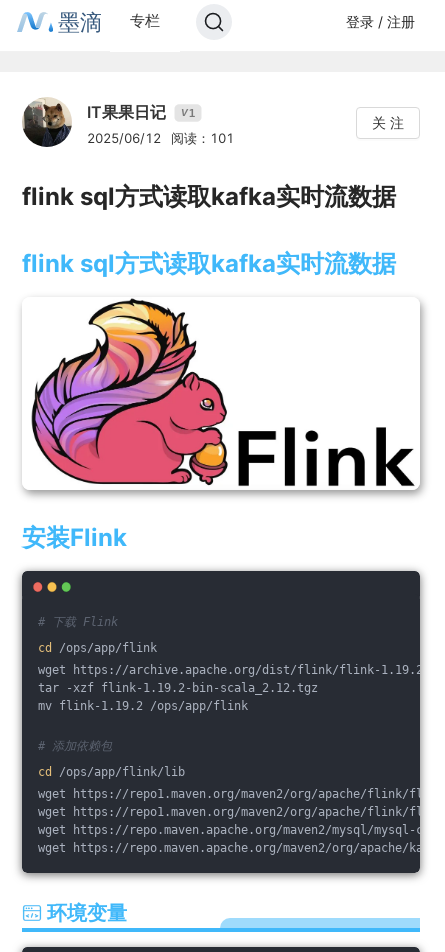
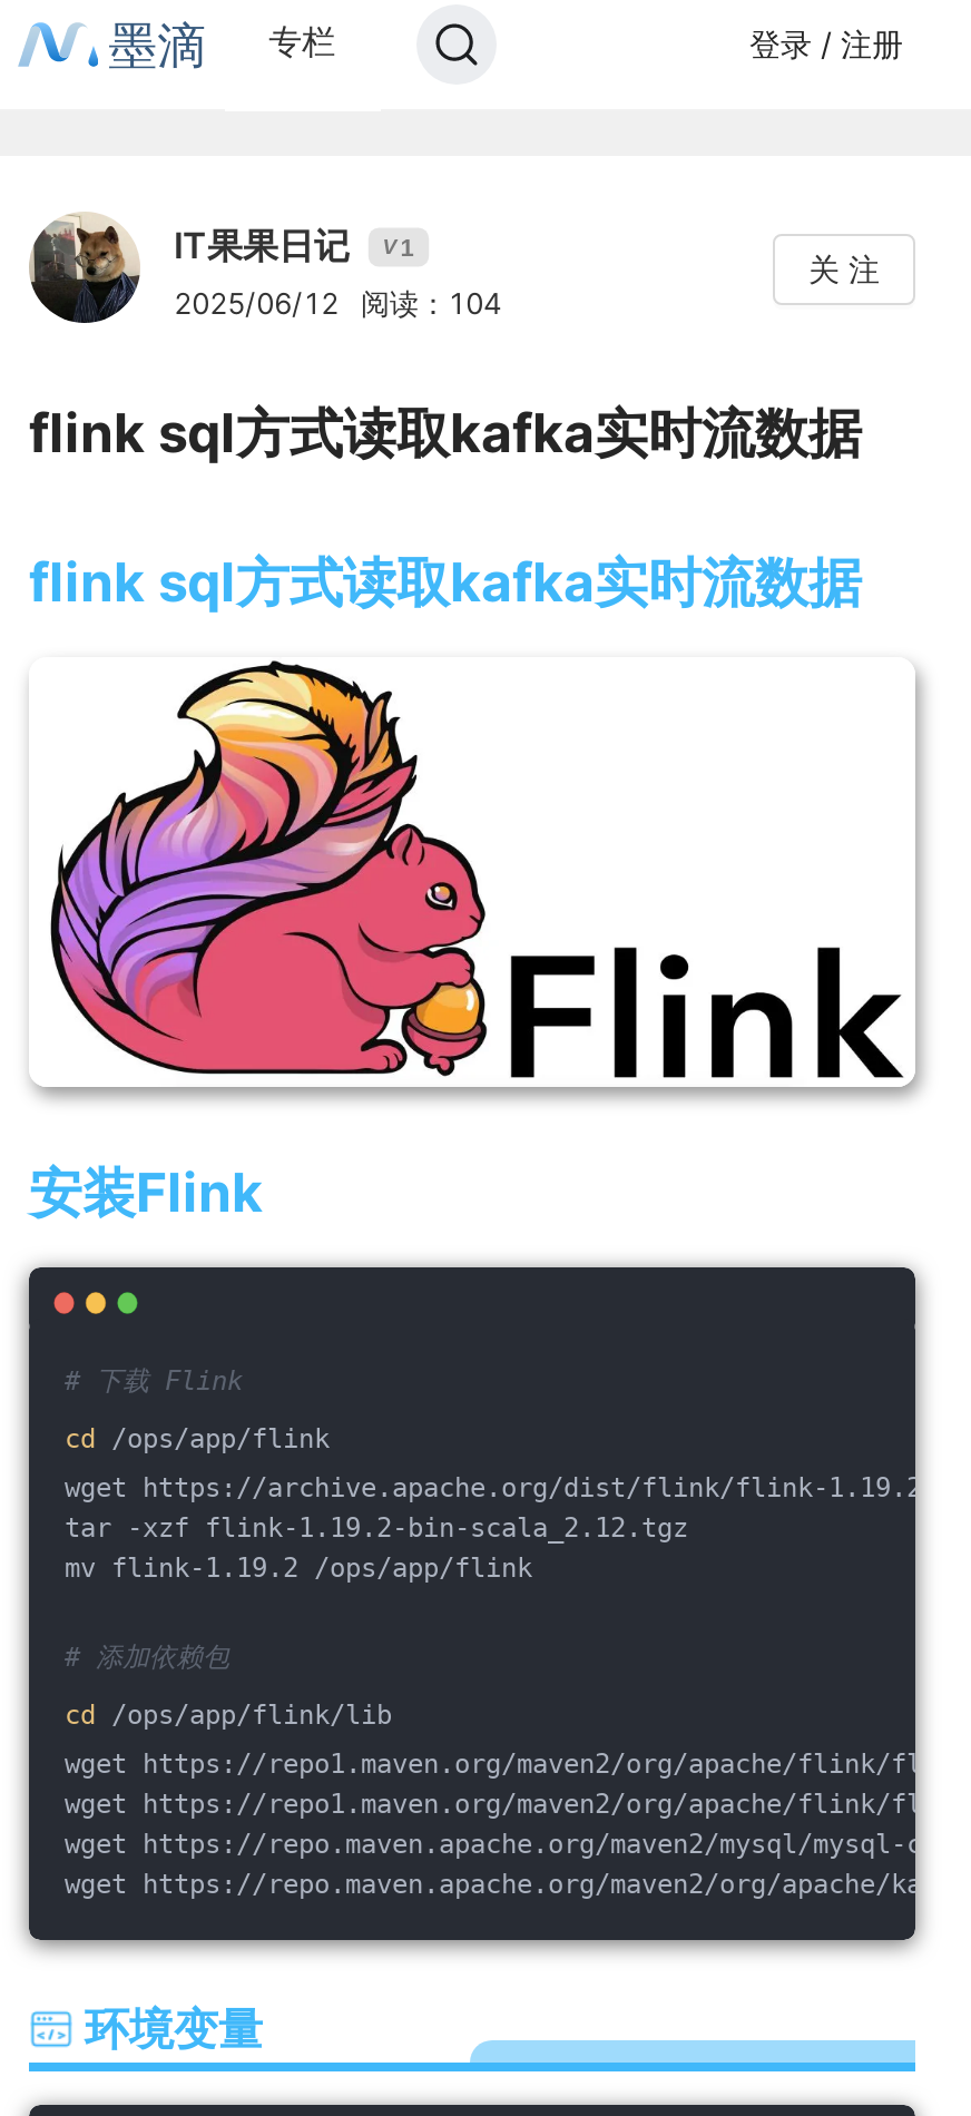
[87,130,234,146] 2025/06/12 阅读：101 -> [174,285,501,321] 2025/06/12 阅读：104

